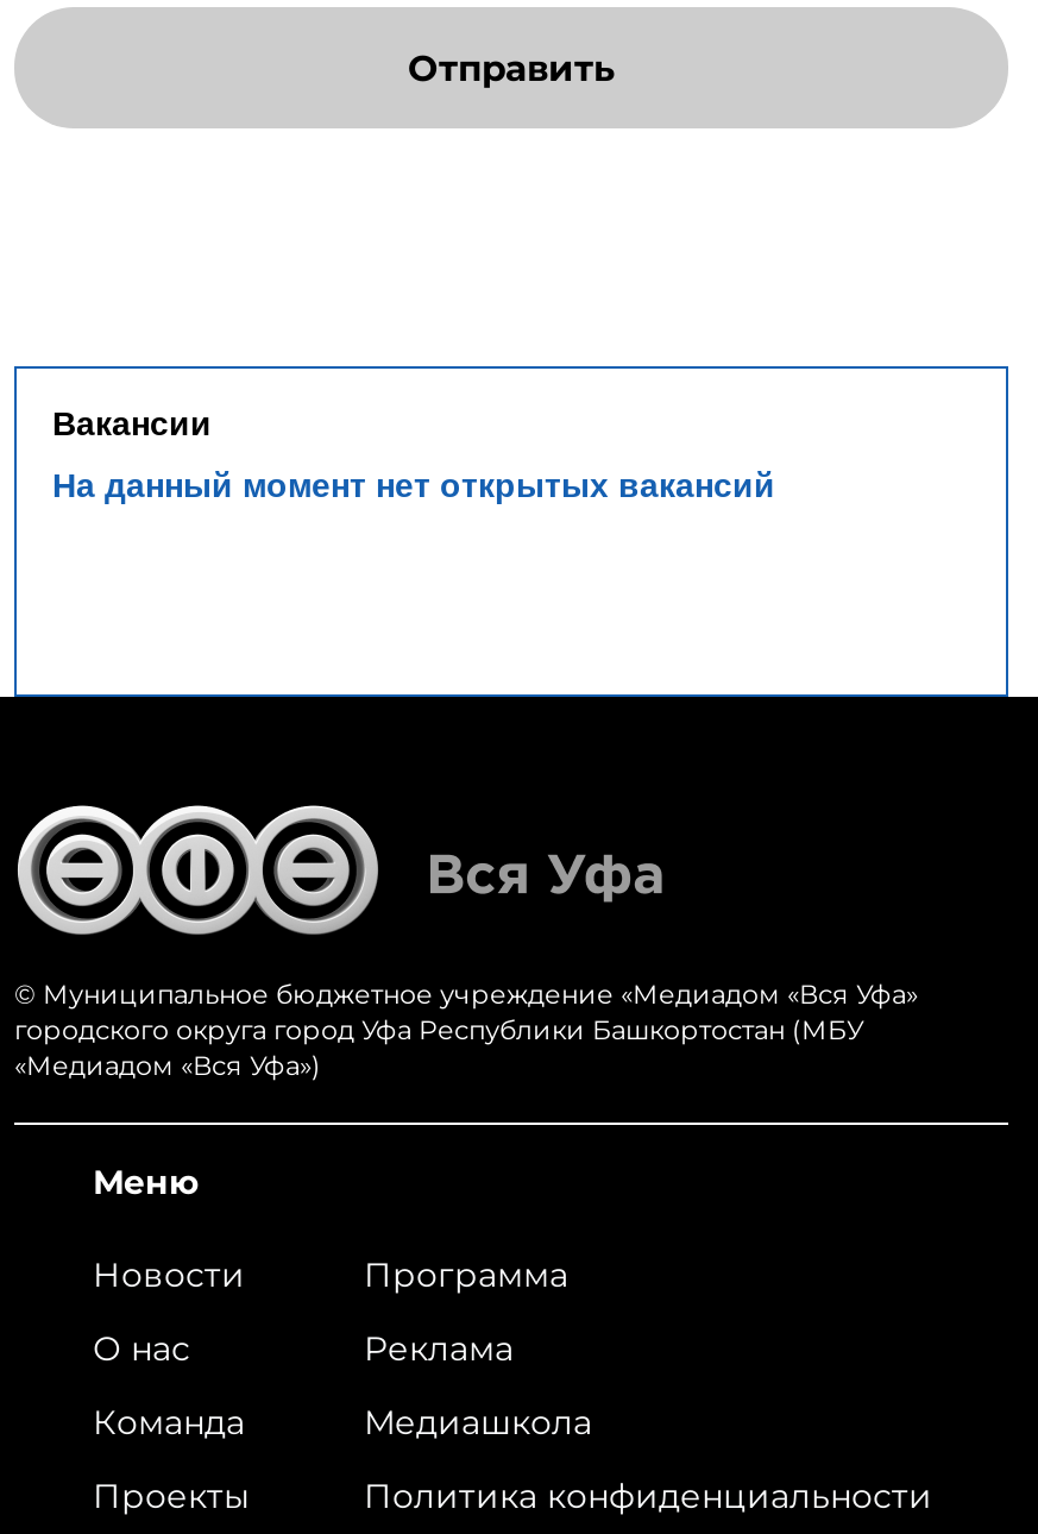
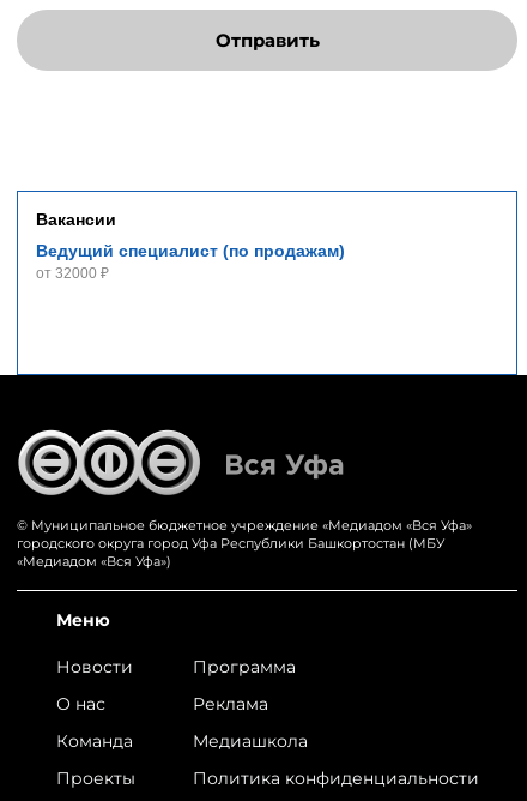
[52,466,775,504] На данный момент нет открытых вакансий -> [36,241,345,282] Ведущий специалист (по продажам) | от 32000 ₽

